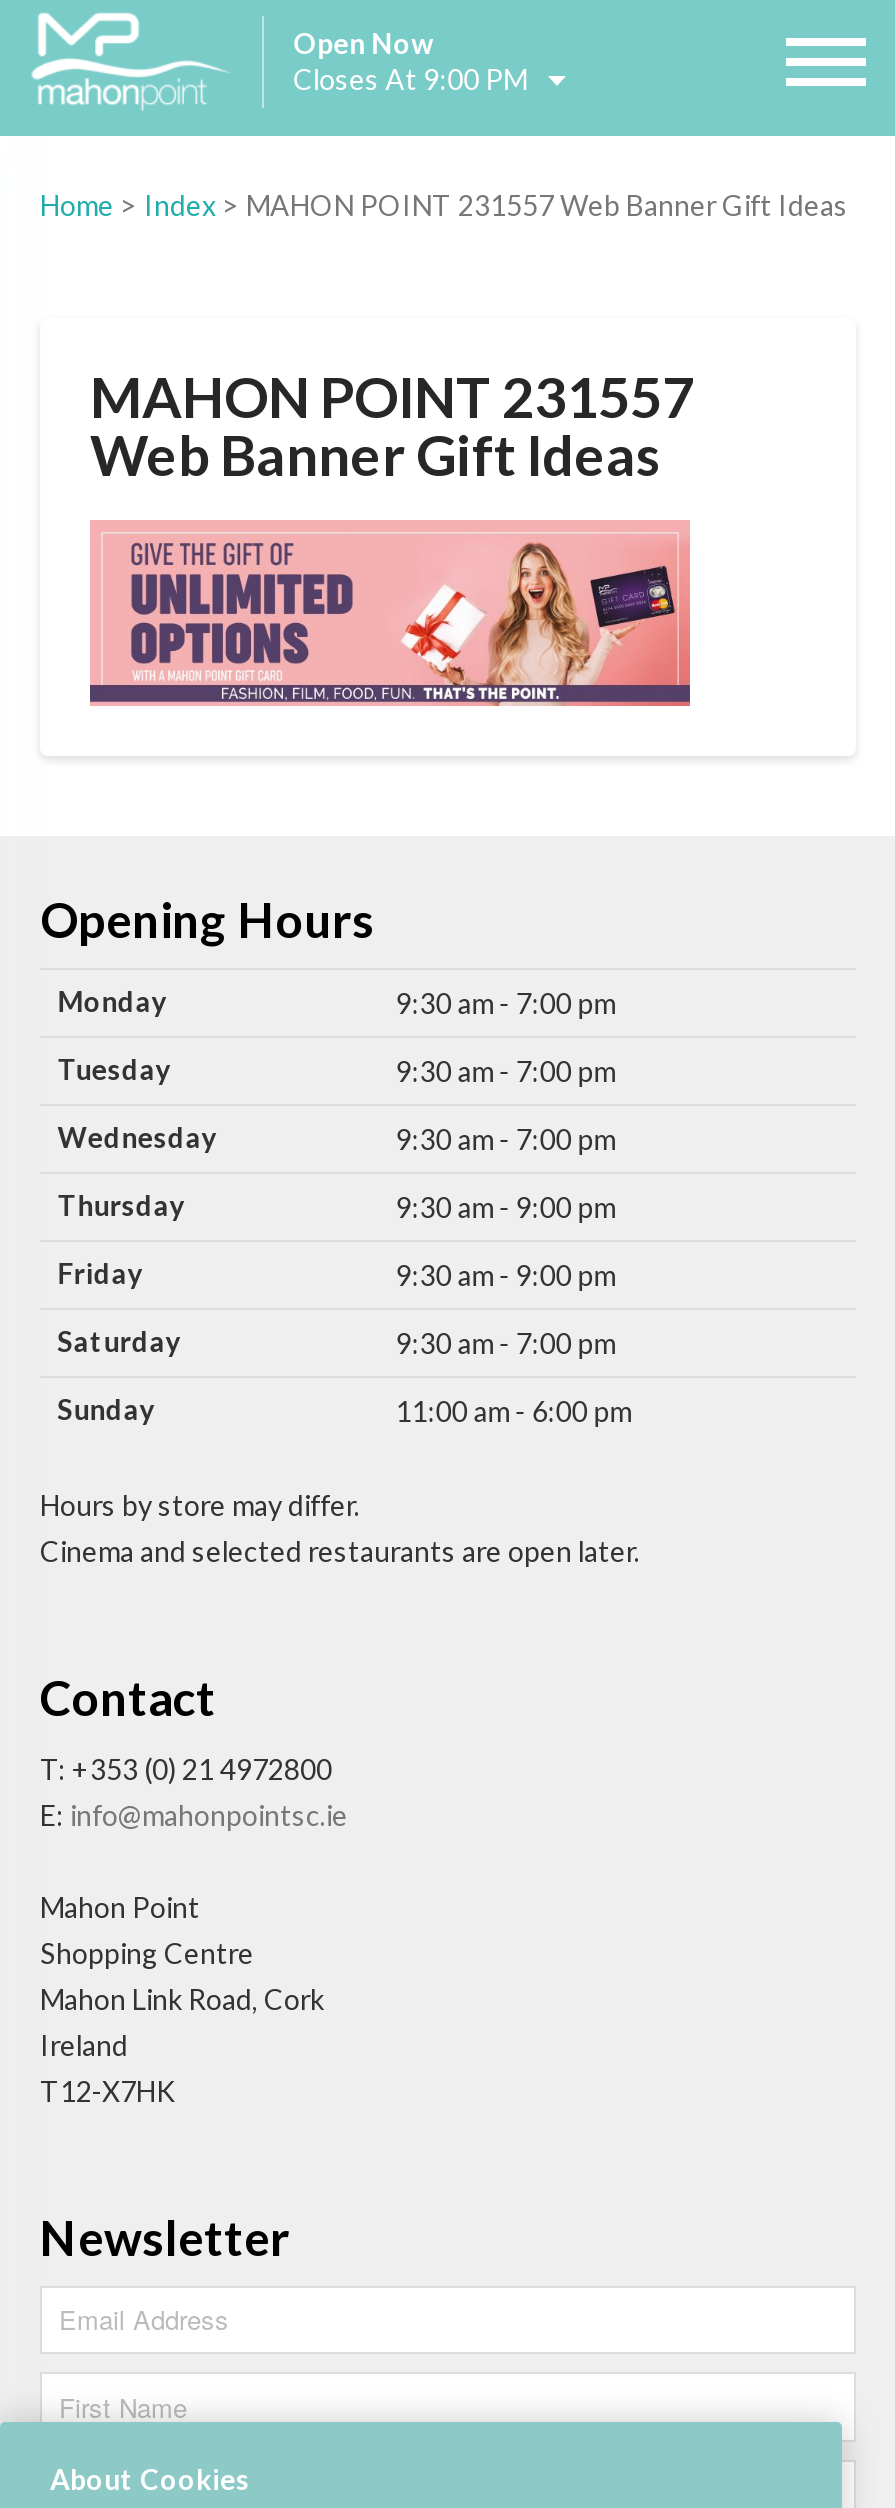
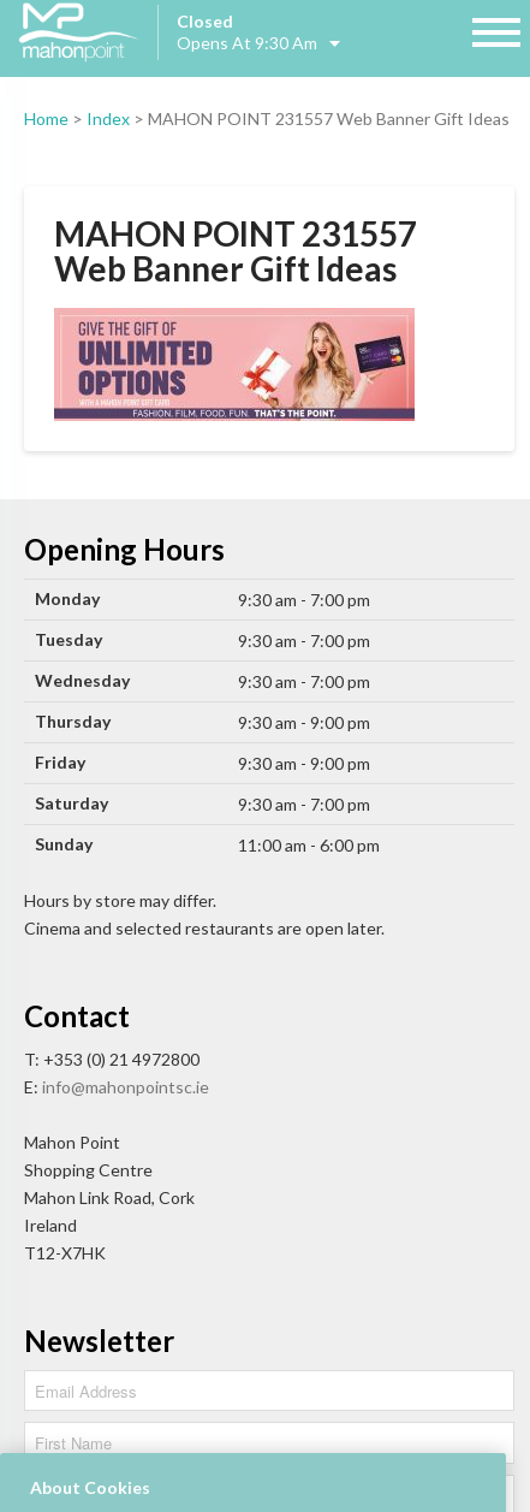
[293,26,527,96] Open Now | Closes At 9:00 PM -> [176,11,317,53] Closed | Opens At 9:30 Am

